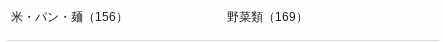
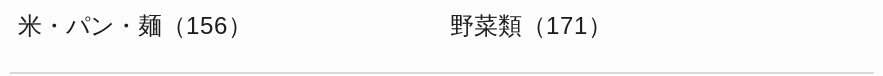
[227,10,308,24] 野菜類（169） -> [450,12,612,40] 野菜類（171）

